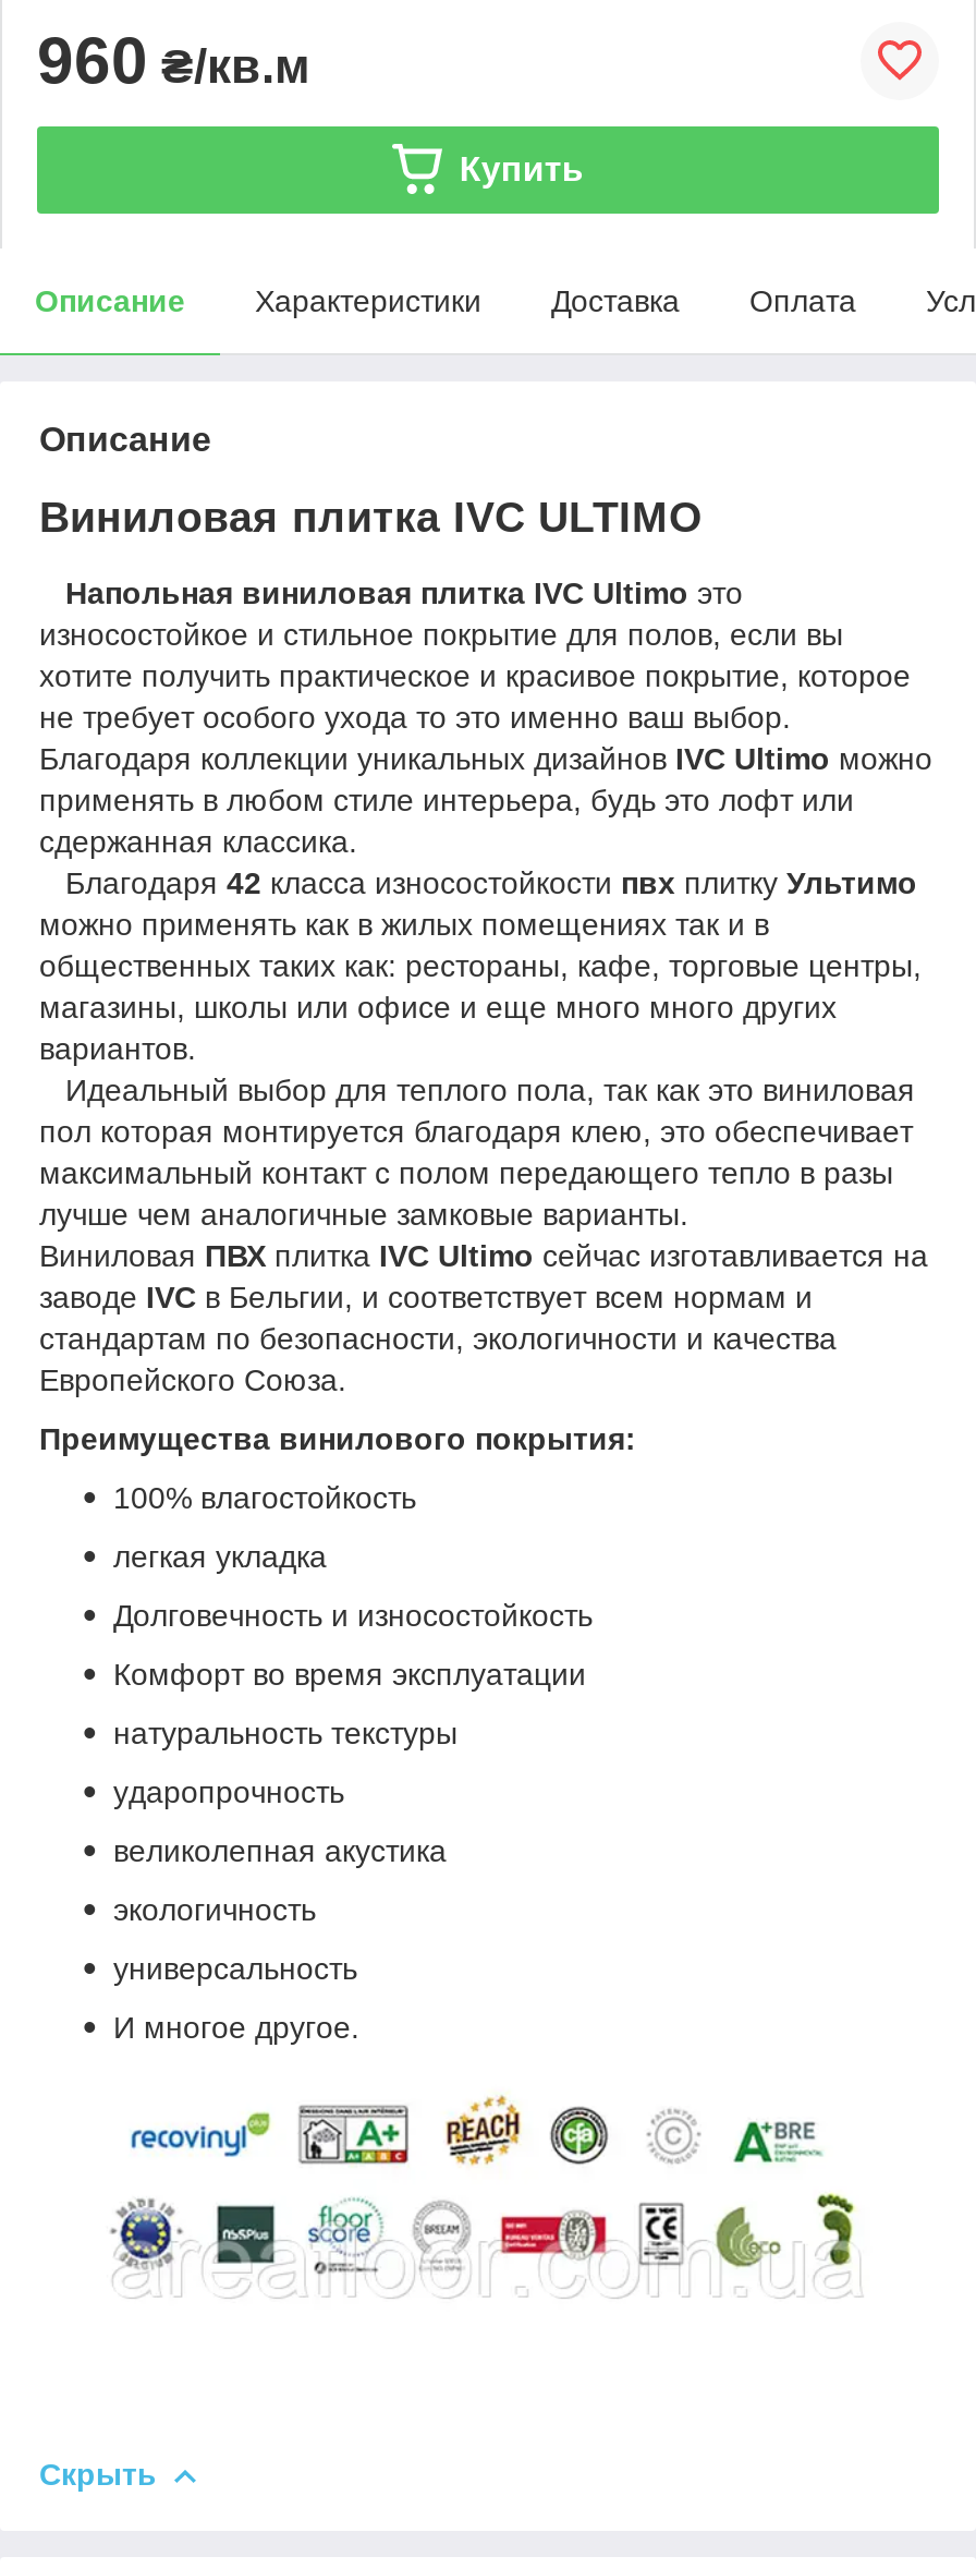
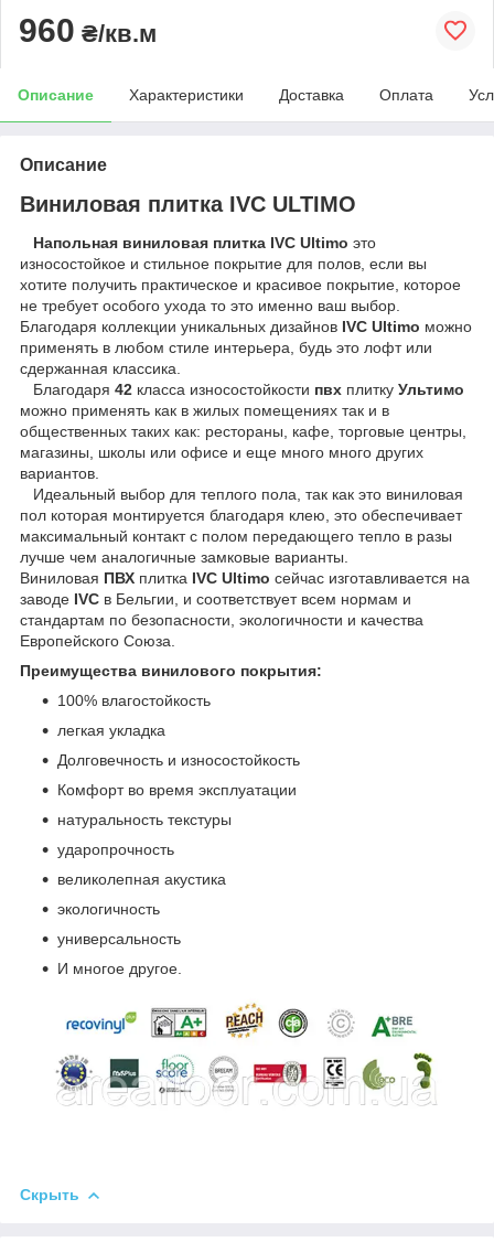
[459,150,584,187] Купить -> none

